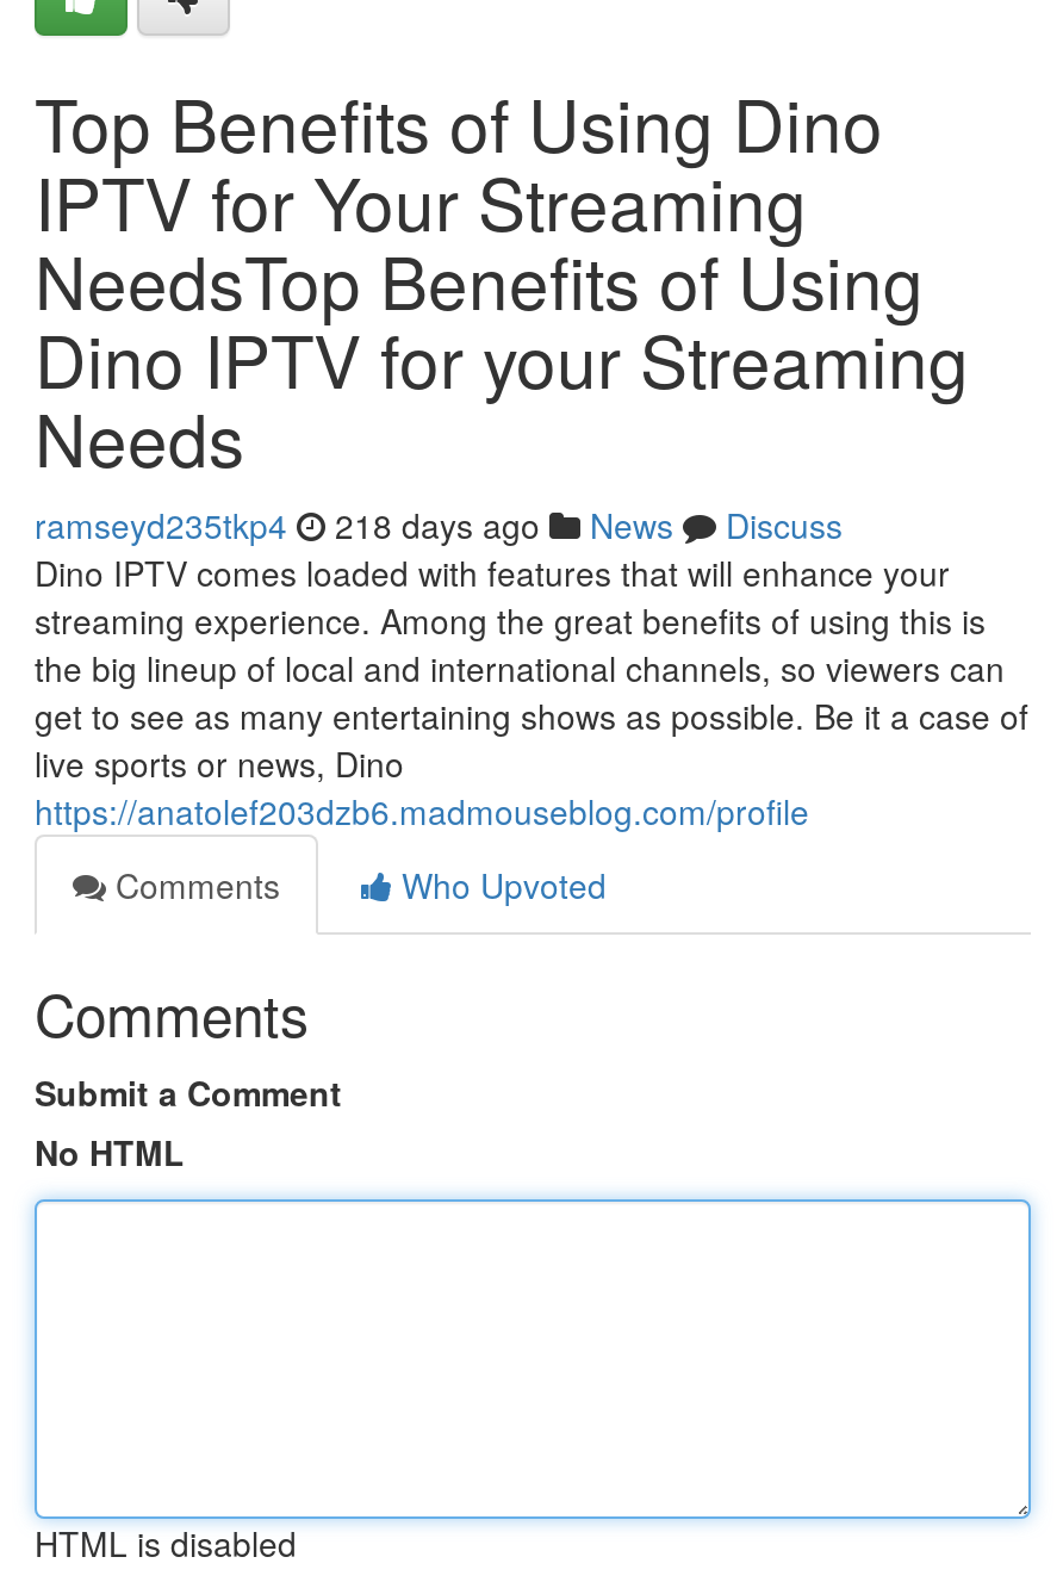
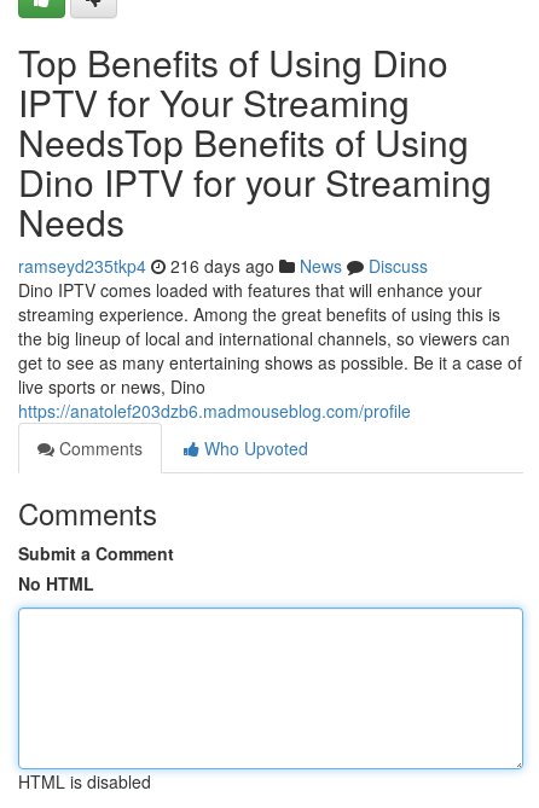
[35,501,843,548] ramseyd235tkp4 218 days ago News Discuss -> [18,254,428,278] ramseyd235tkp4 216 days ago News Discuss

